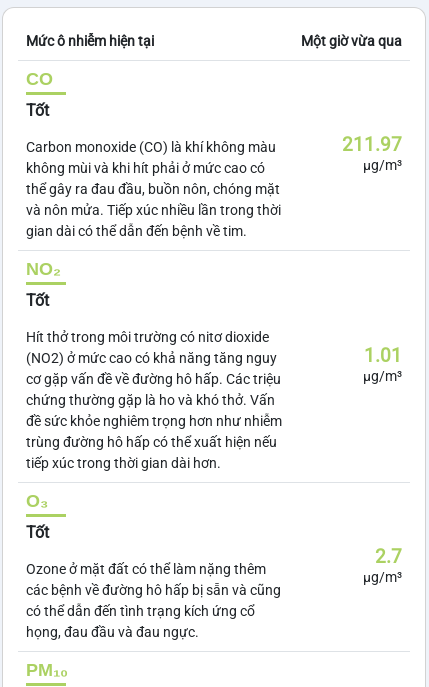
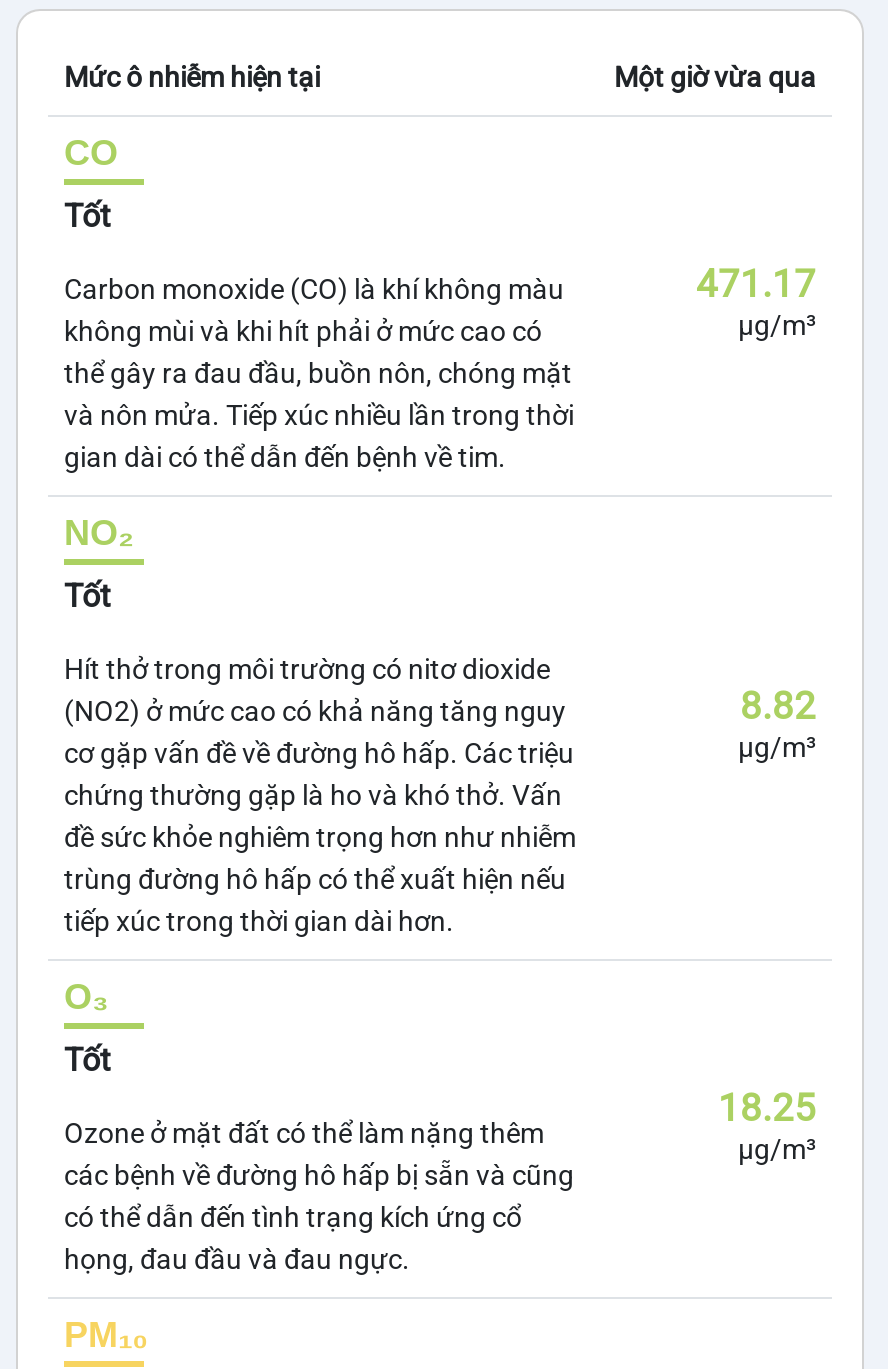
[342,133,402,156] 211.97 -> [696,261,816,307] 471.17
[364,344,402,367] 1.01 -> [740,683,816,729] 8.82
[375,545,402,568] 2.7 -> [718,1085,816,1131] 18.25

